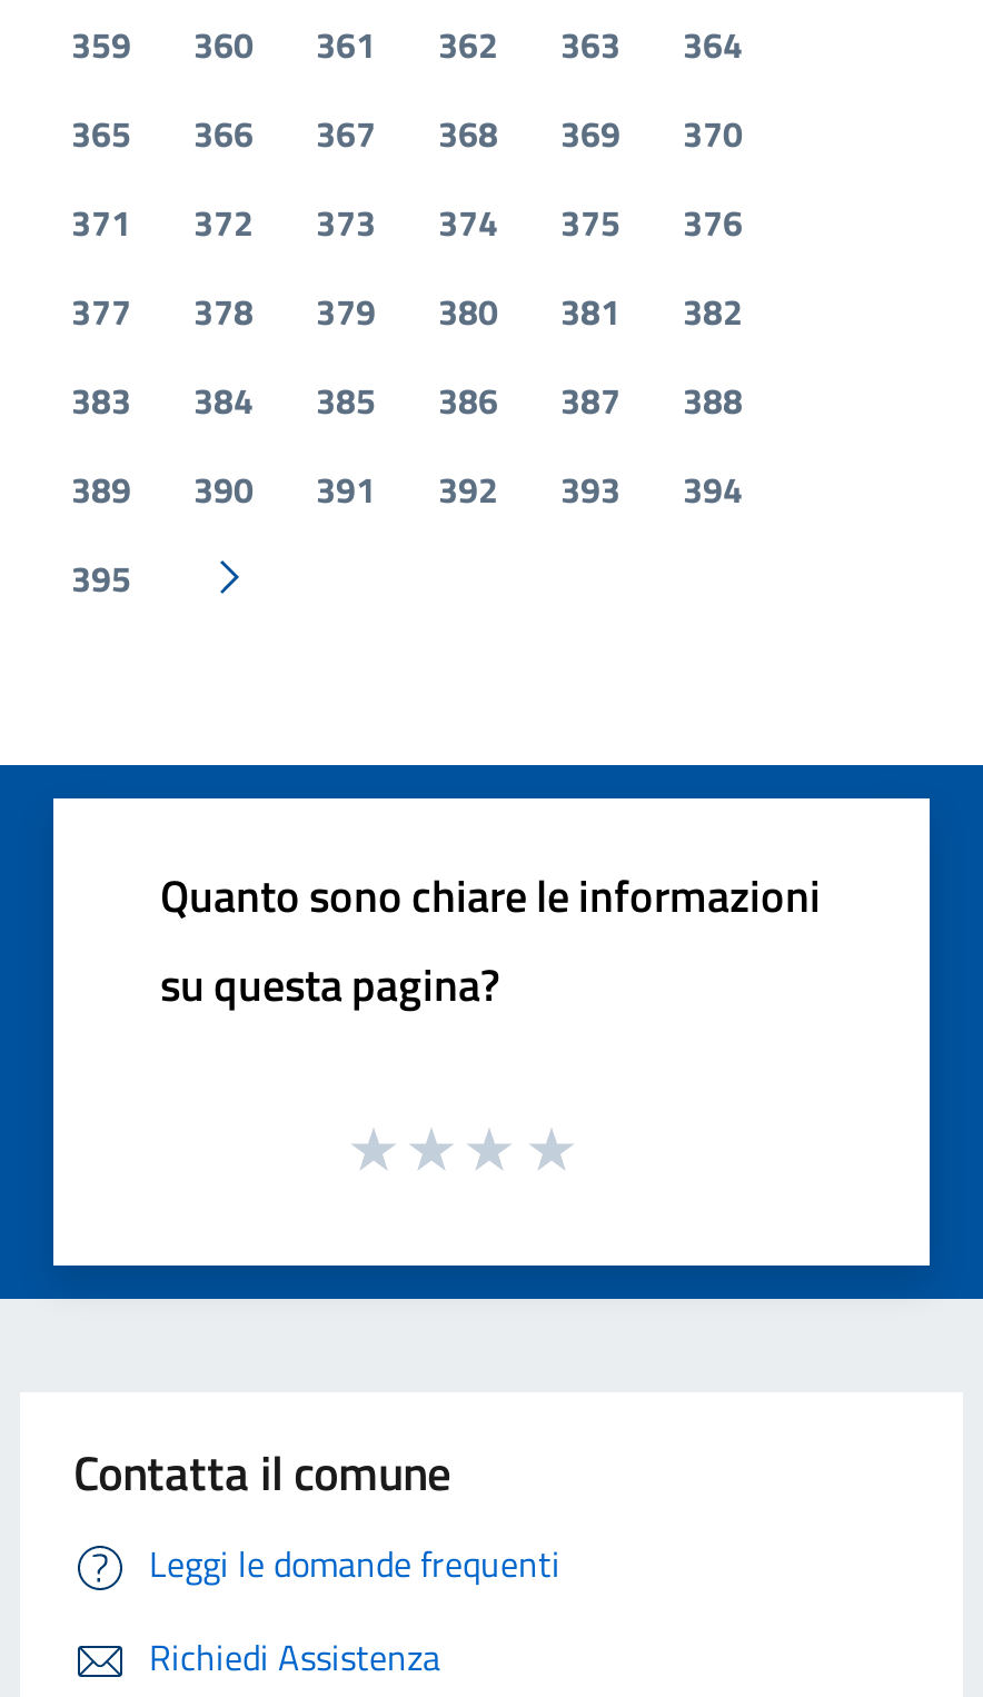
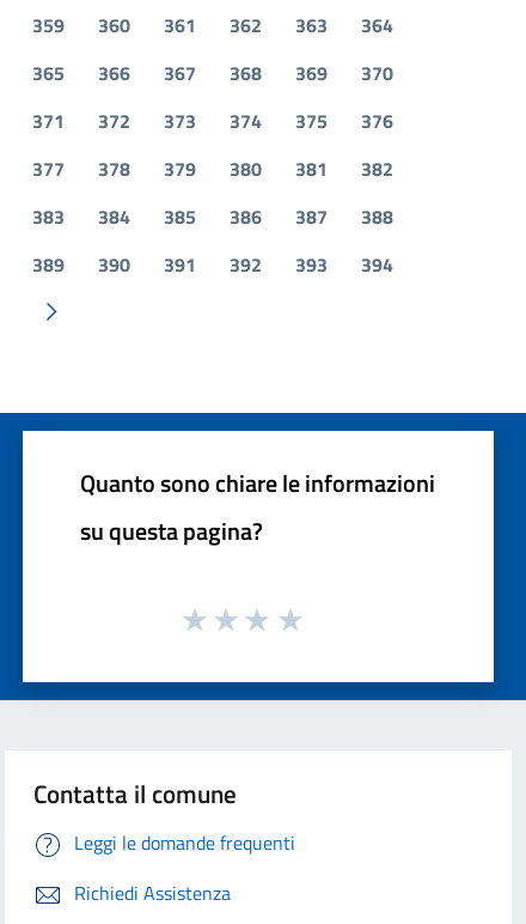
[71,551,131,604] 395 -> none

